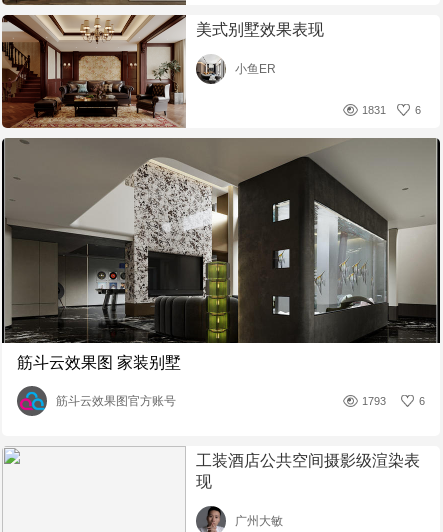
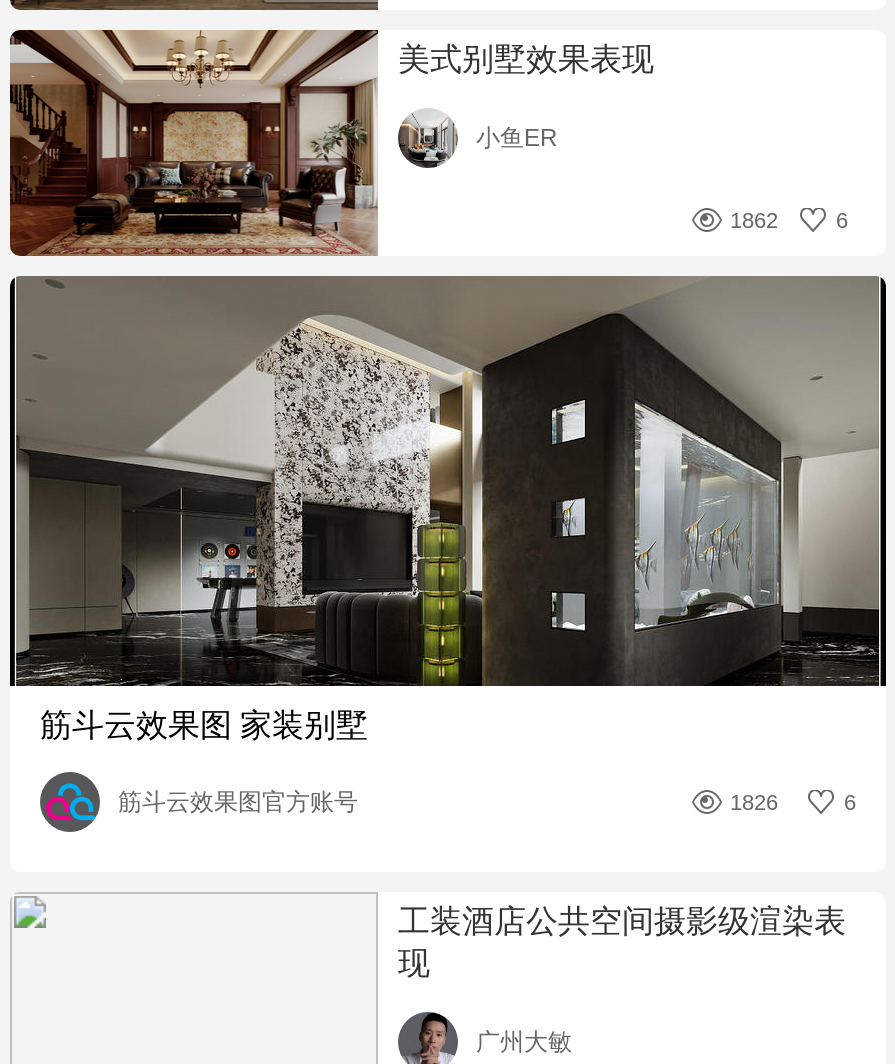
[362,104,386,116] 1831 -> [730,208,778,232] 1862
[362,395,386,407] 1793 -> [730,790,778,814] 1826

